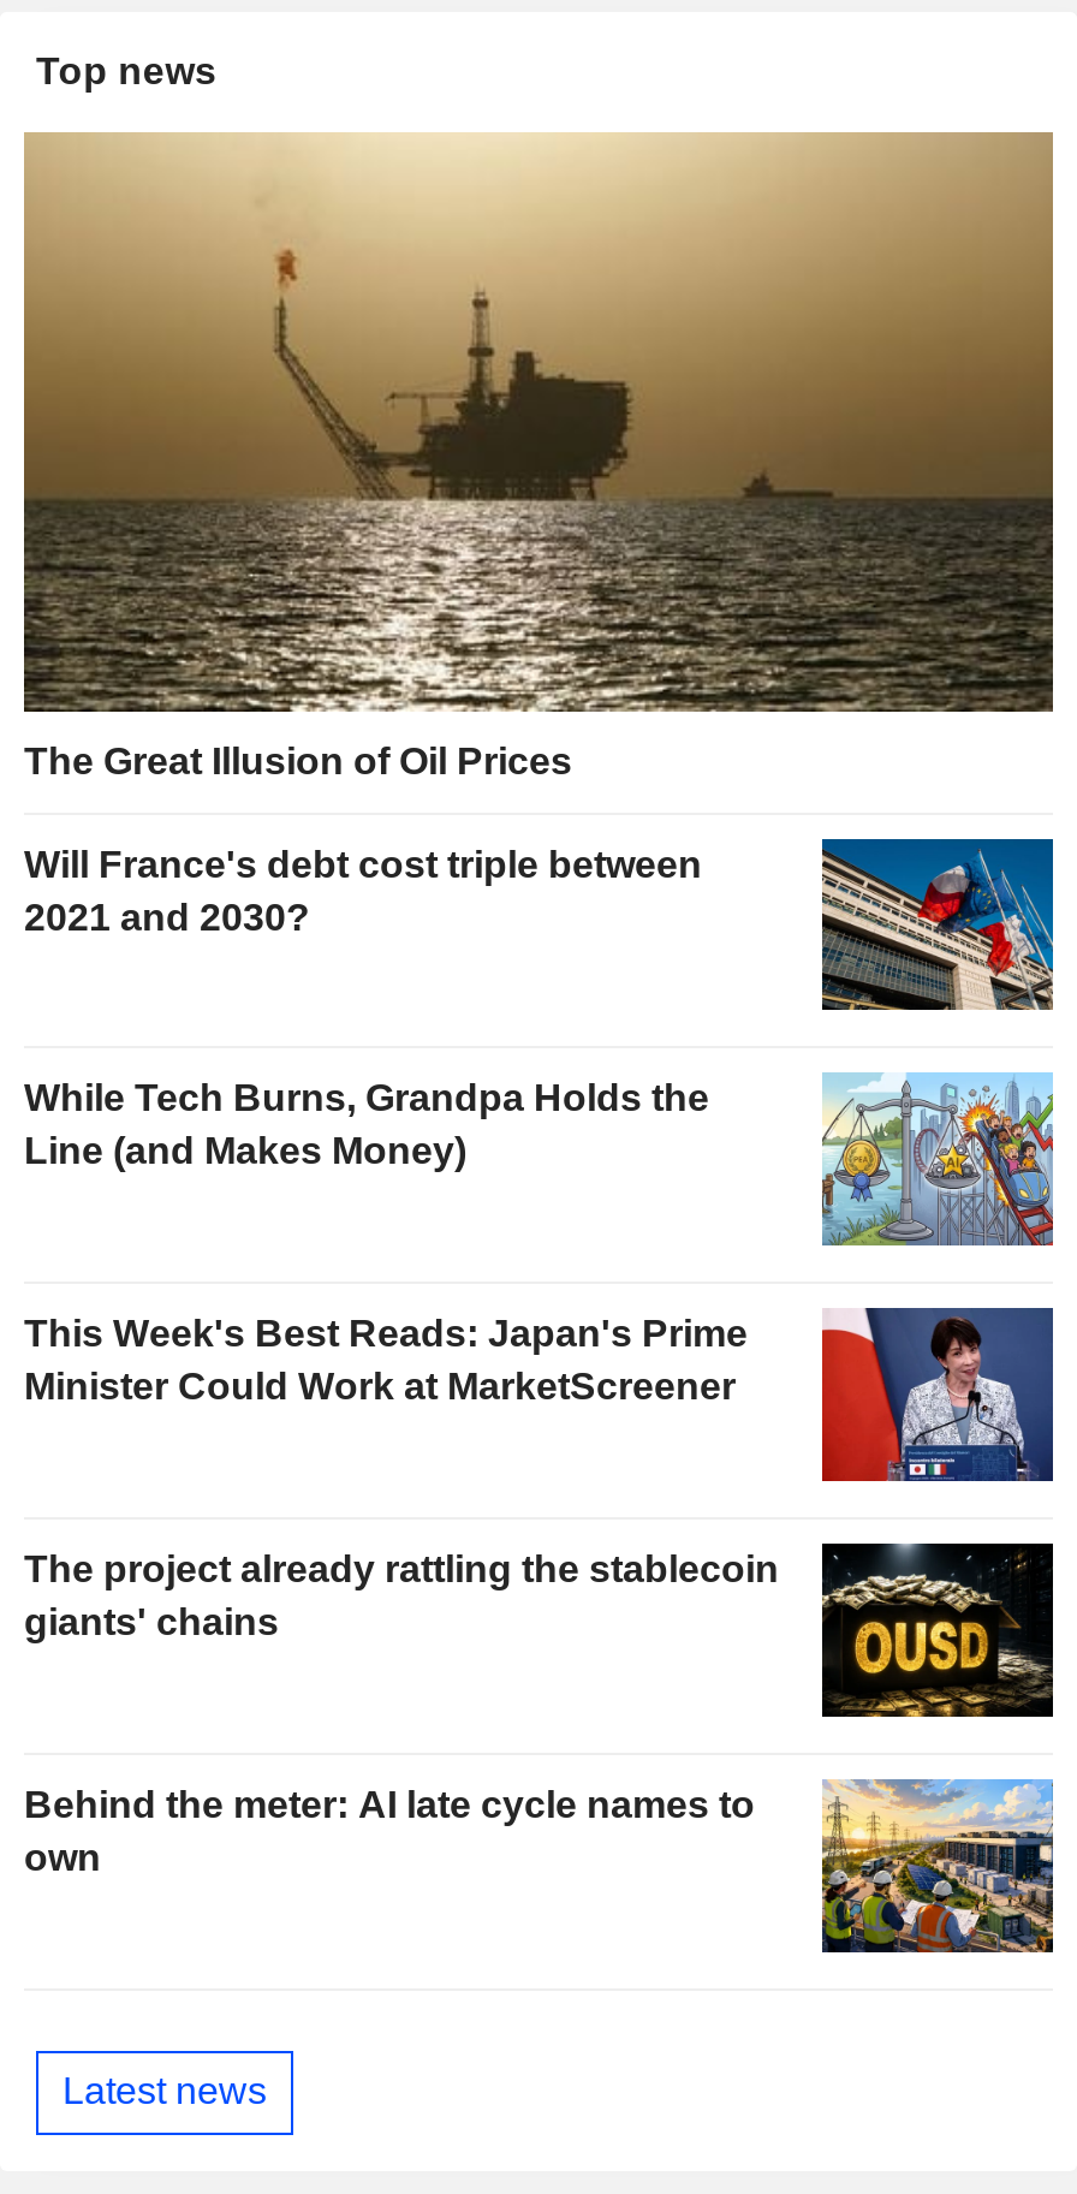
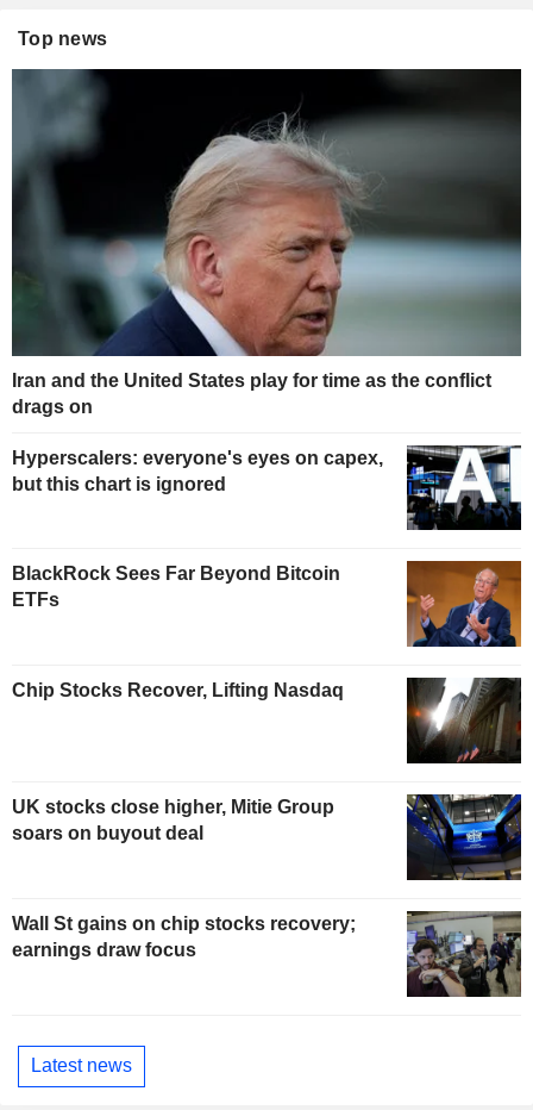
[22,130,1055,781] [image] | The Great Illusion of Oil Prices -> [11,68,522,416] [image] | Iran and the United States play for time as the conflict | drags on
[24,843,702,937] Will France's debt cost triple between | 2021 and 2030? -> [12,447,383,494] Hyperscalers: everyone's eyes on capex, | but this chart is ignored
[820,837,1055,1012] [image] -> [407,444,522,531] [image]
[24,1078,709,1172] While Tech Burns, Grandpa Holds the | Line (and Makes Money) -> [12,564,340,610] BlackRock Sees Far Beyond Bitcoin | ETFs
[820,1072,1055,1248] [image] -> [406,560,522,648] [image]
[24,1314,748,1407] This Week's Best Reads: Japan's Prime | Minister Could Work at MarketScreener -> [12,680,344,701] Chip Stocks Recover, Lifting Nasdaq
[820,1306,1055,1484] [image] -> [406,676,522,765] [image]
[24,1549,779,1642] The project already rattling the stablecoin | giants' chains -> [12,797,334,843] UK stocks close higher, Mitie Group | soars on buyout deal
[820,1541,1055,1719] [image] -> [406,793,522,881] [image]
[24,1784,755,1878] Behind the meter: AI late cycle names to | own -> [12,913,356,960] Wall St gains on chip stocks recovery; | earnings draw focus
[822,1777,1055,1955] [image] -> [406,910,521,997] [image]

